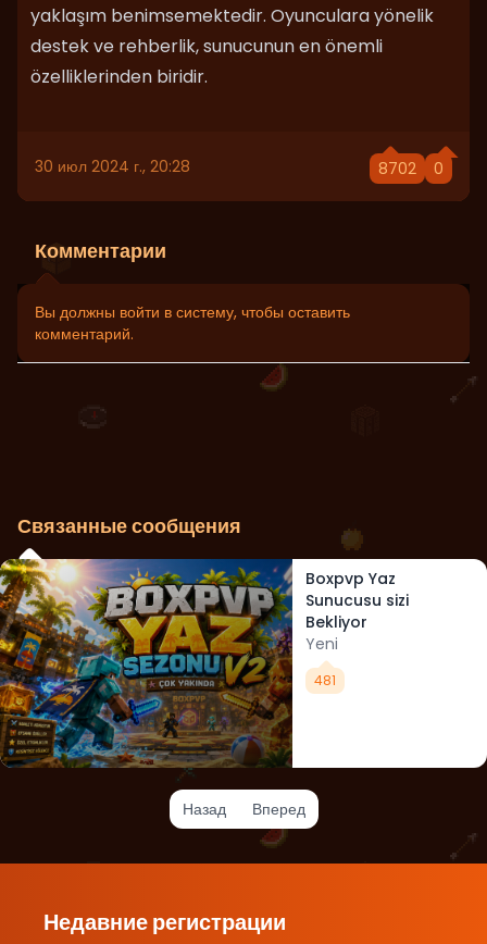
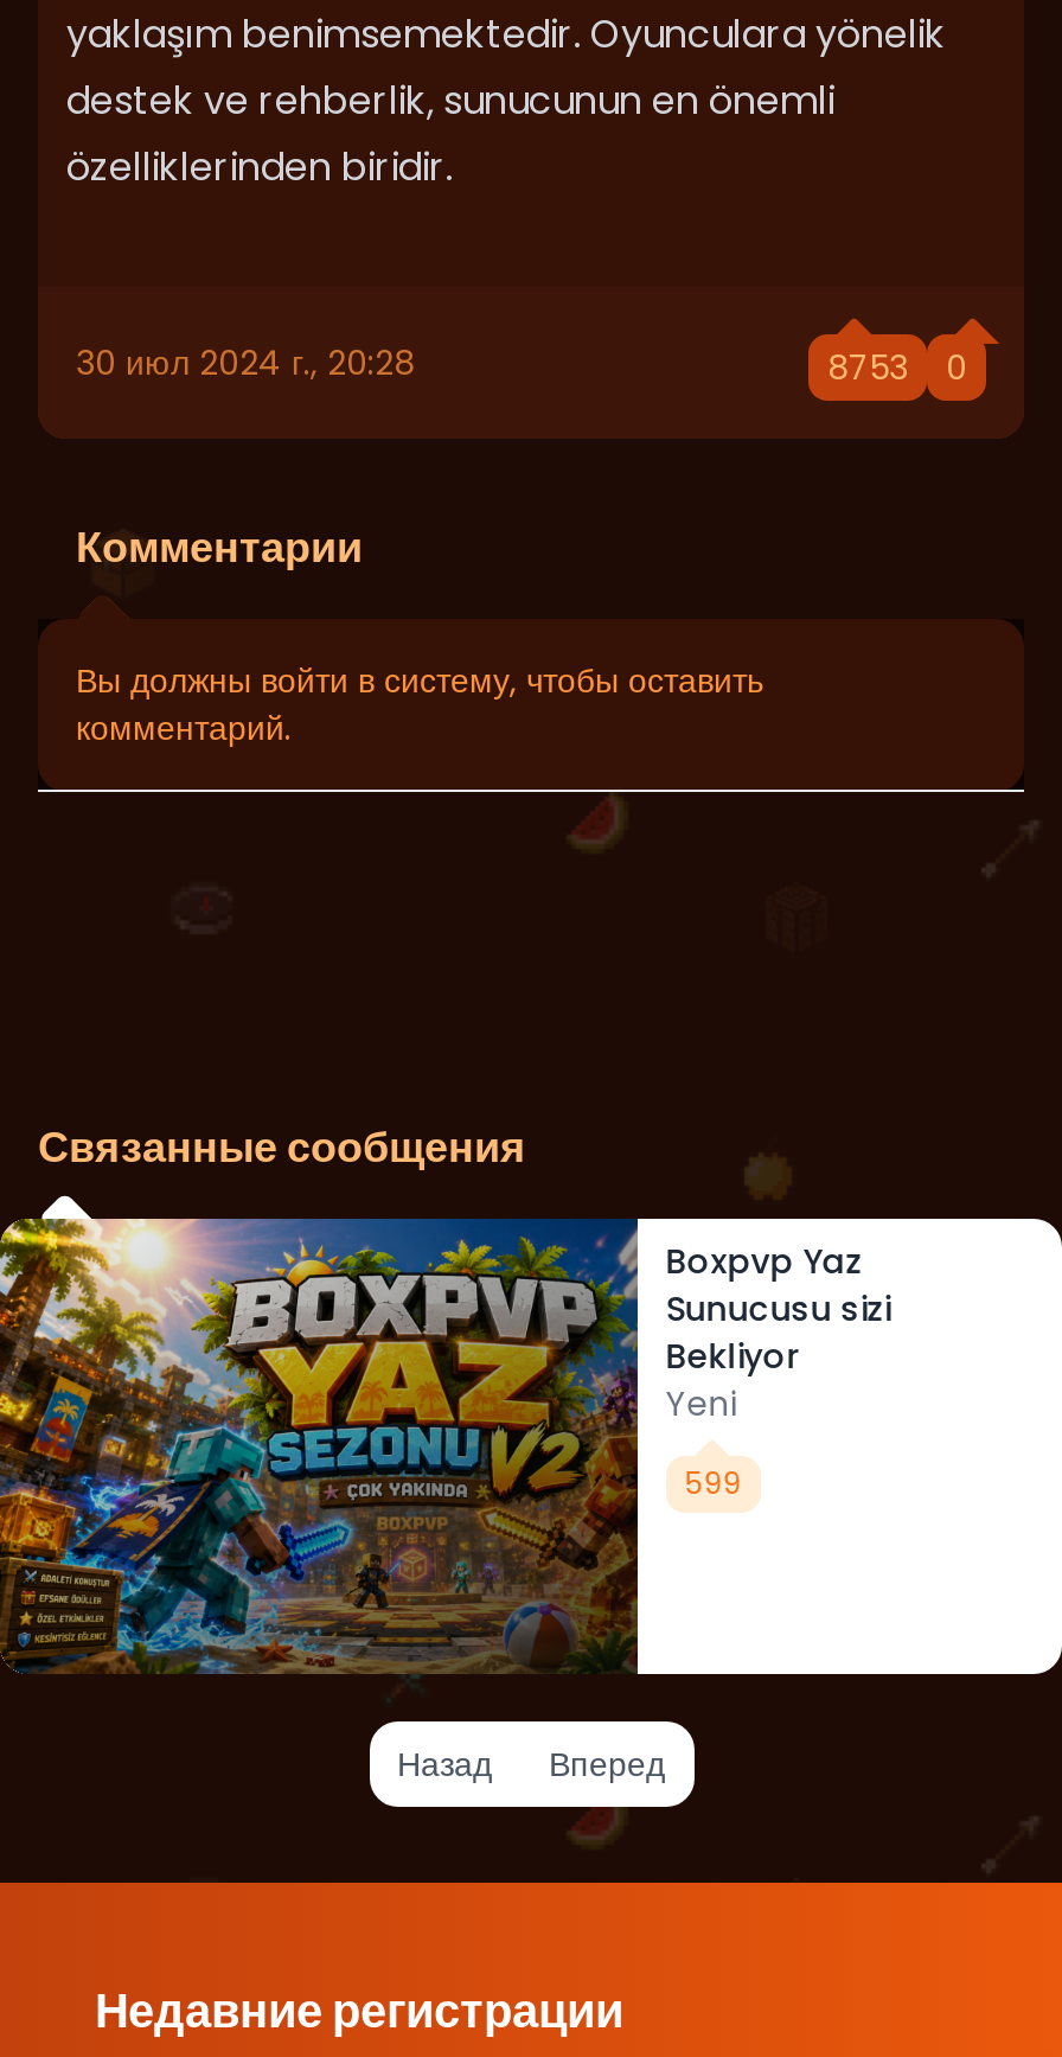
[378,158,444,179] 8702 0 -> [827,344,967,391] 8753 0
[314,671,336,690] 481 -> [685,1463,742,1503] 599

